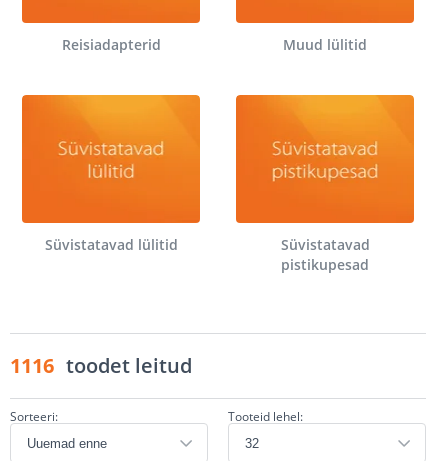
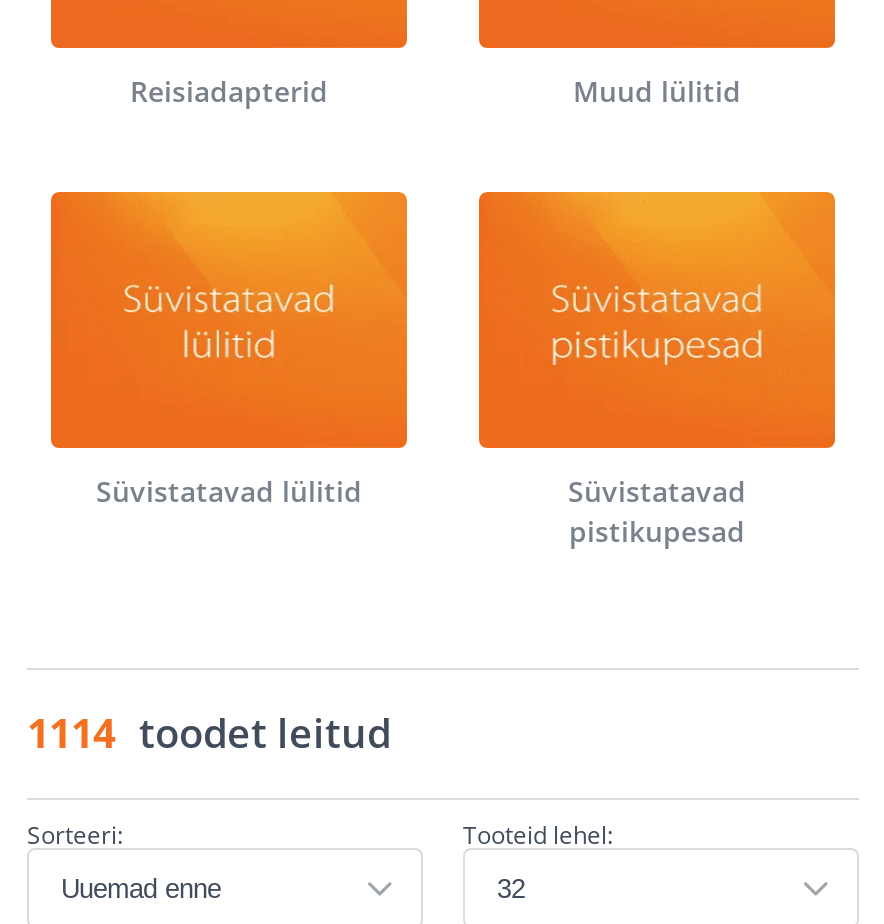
[10,352,192,379] 1116 toodet leitud -> [27,706,391,760] 1114 toodet leitud

